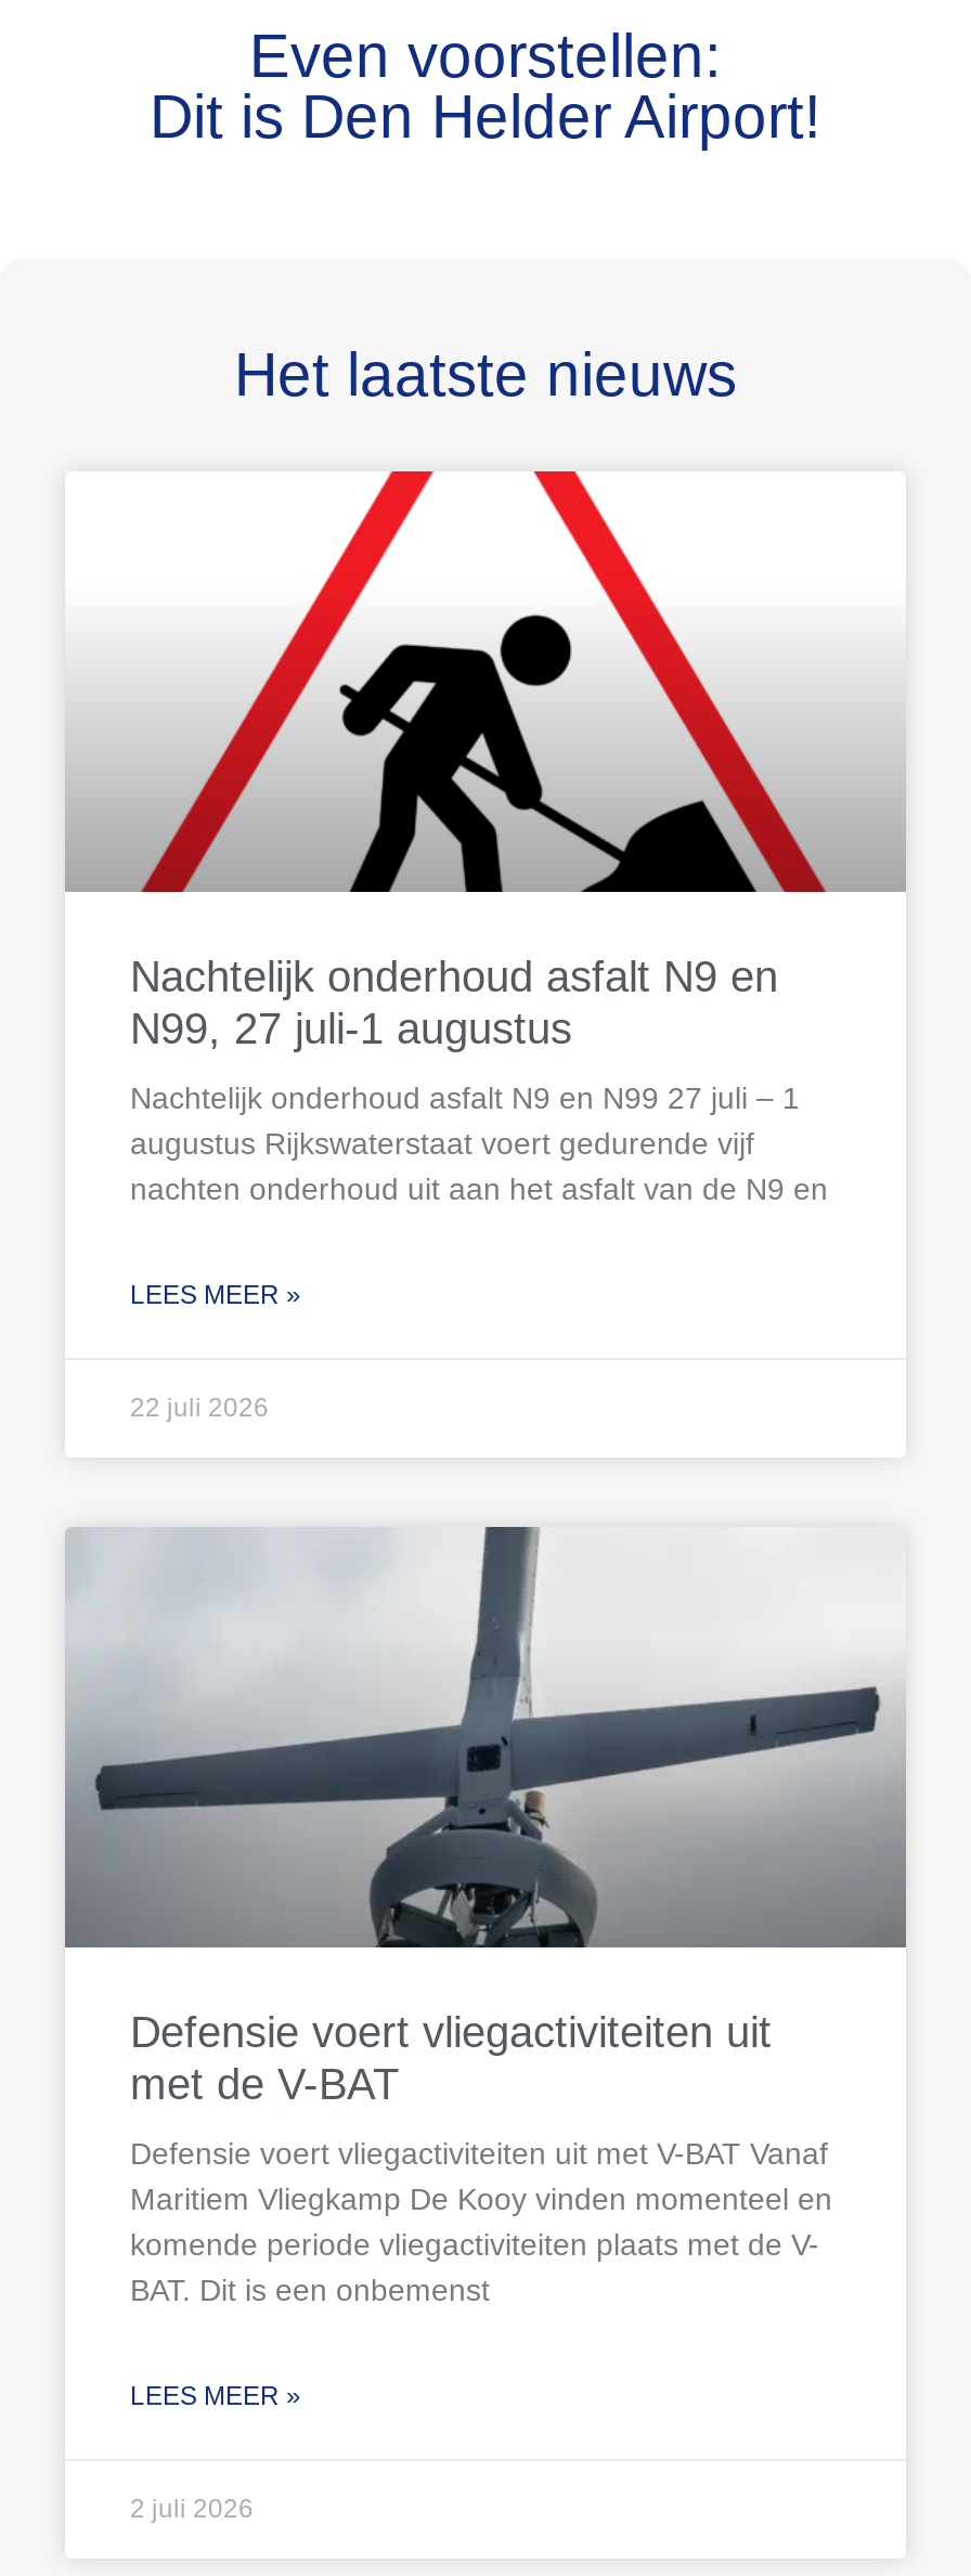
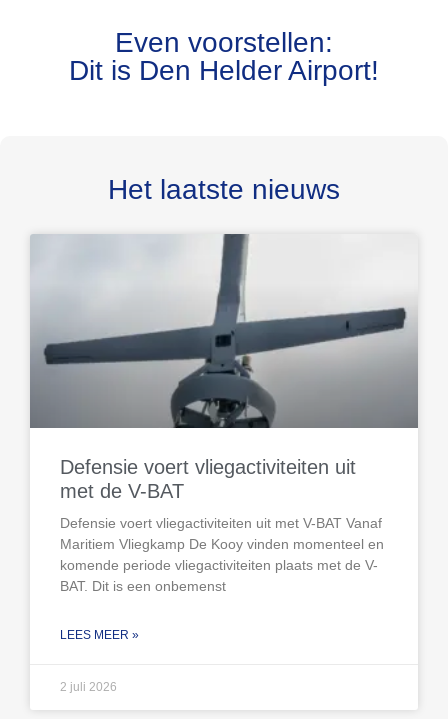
[67,469,902,1310] [image] | Nachtelijk onderhoud asfalt N9 en | N99, 27 juli-1 augustus | Nachtelijk onderhoud asfalt N9 en N99 27 juli – 1 | augustus Rijkswaterstaat voert gedurende vijf | nachten onderhoud uit aan het asfalt van de N9 en | LEES MEER » -> none
[130,1393,269,1423] 22 juli 2026 -> none

